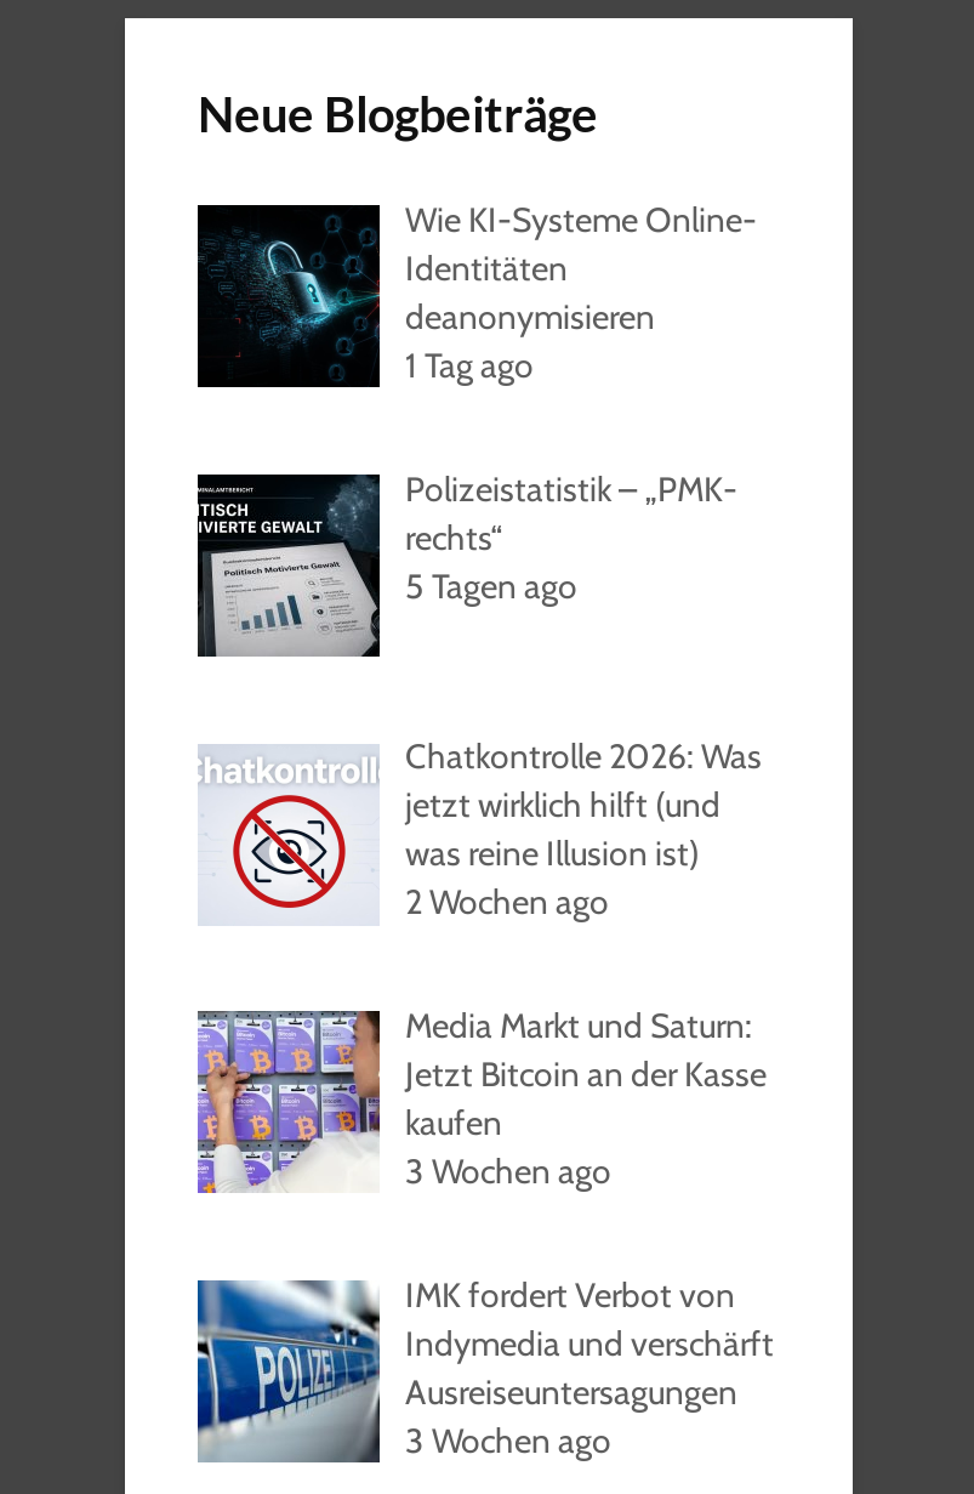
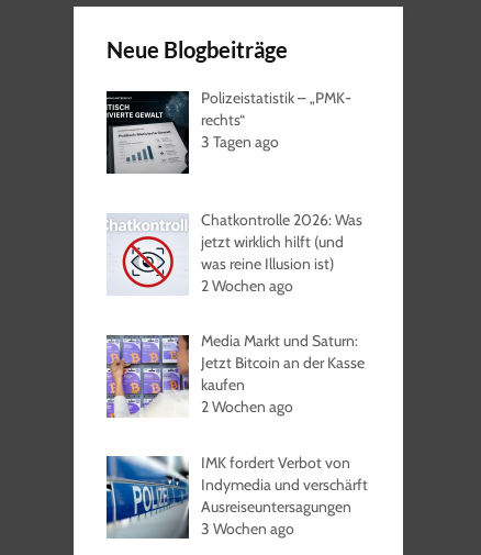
[200,198,757,387] [image] | Wie KI-Systeme Online- | Identitäten | deanonymisieren | 1 Tag ago -> none
[405,563,577,607] 5 Tagen ago -> [200,132,278,152] 3 Tagen ago
[405,1149,611,1193] 3 Wochen ago -> [200,397,293,417] 2 Wochen ago

